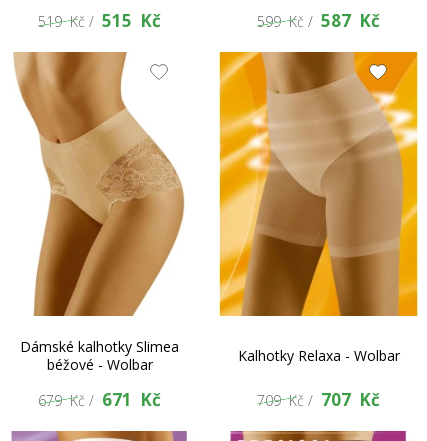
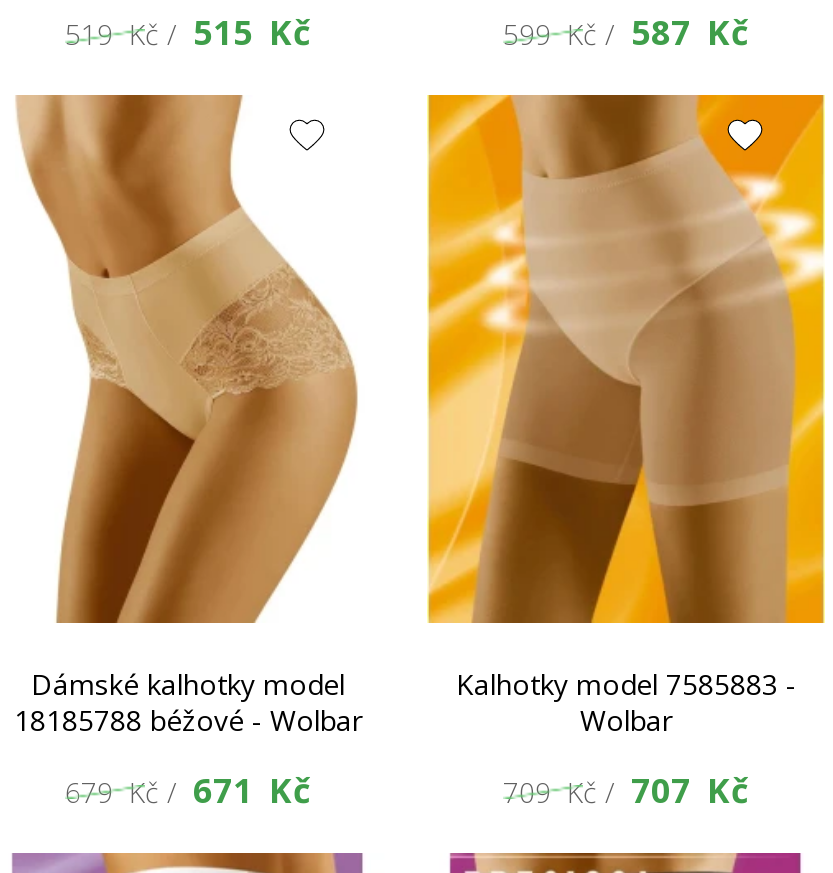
[20,336,179,373] Dámské kalhotky Slimea | béžové - Wolbar -> [14,664,362,738] Dámské kalhotky model | 18185788 béžové - Wolbar
[237,345,399,364] Kalhotky Relaxa - Wolbar -> [456,664,796,738] Kalhotky model 7585883 - | Wolbar

